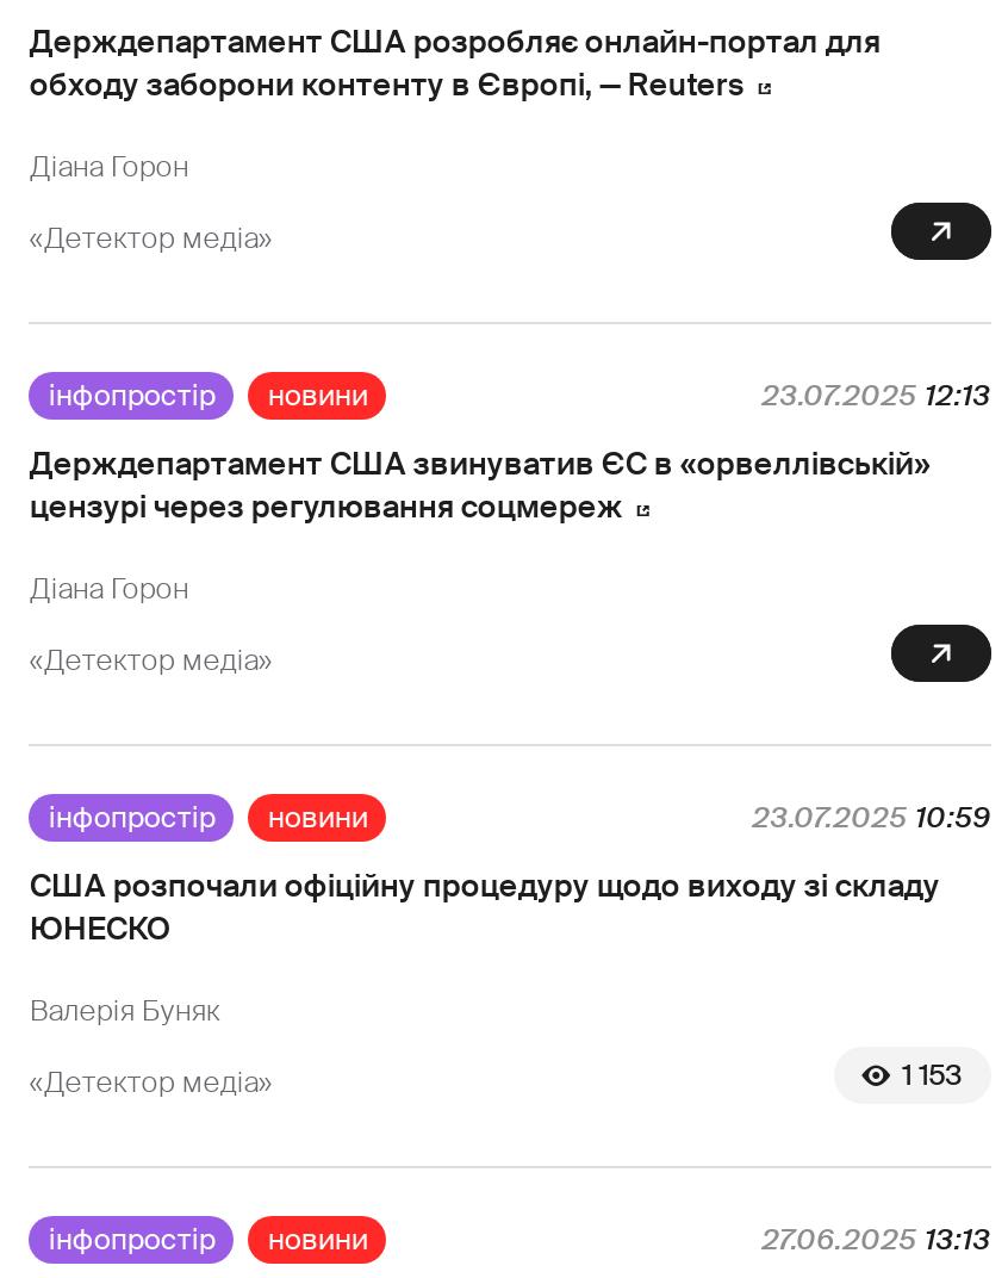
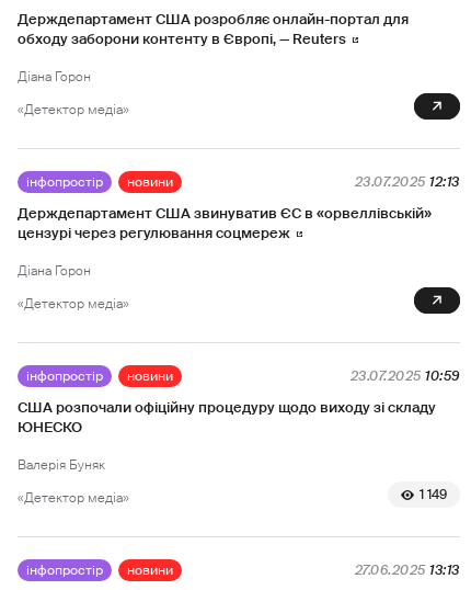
[902,1057,962,1095] 1 153 -> [419,486,446,504] 1 149

